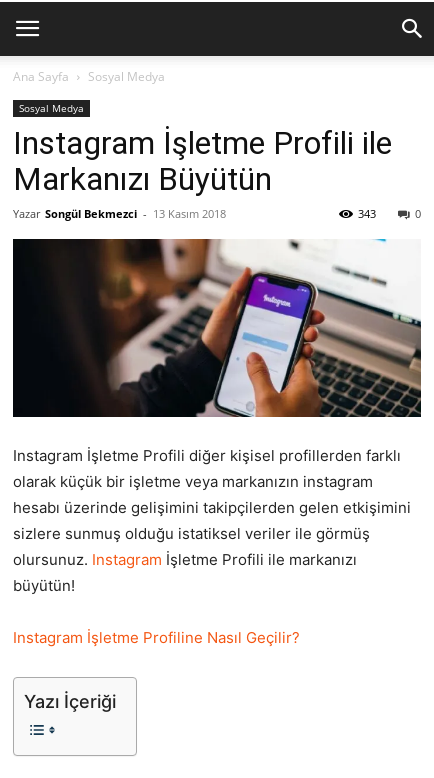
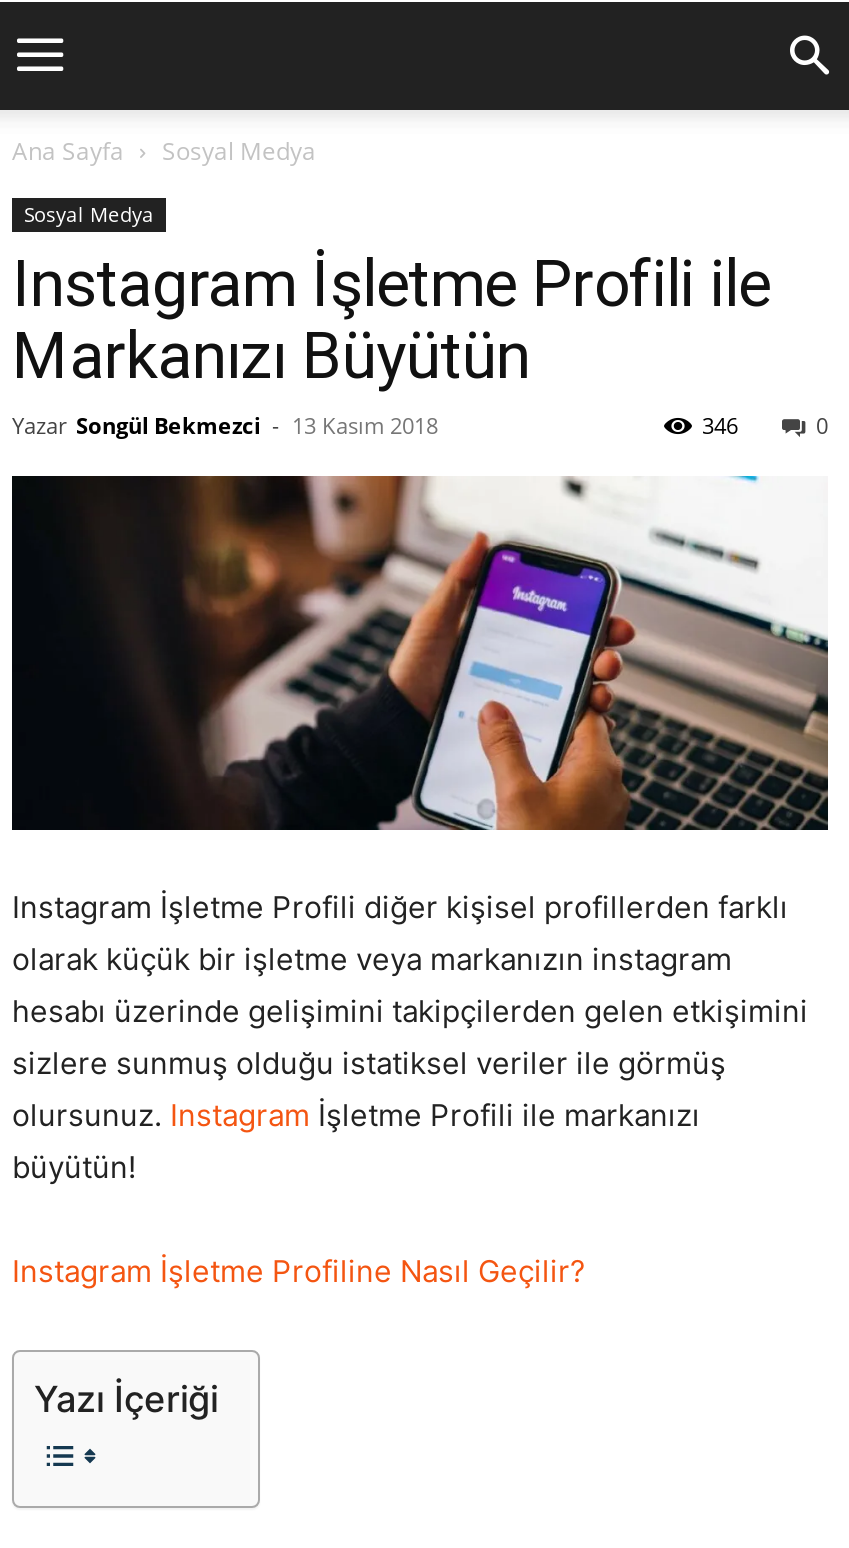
[358,206,376,221] 343 -> [702,410,738,440] 346

